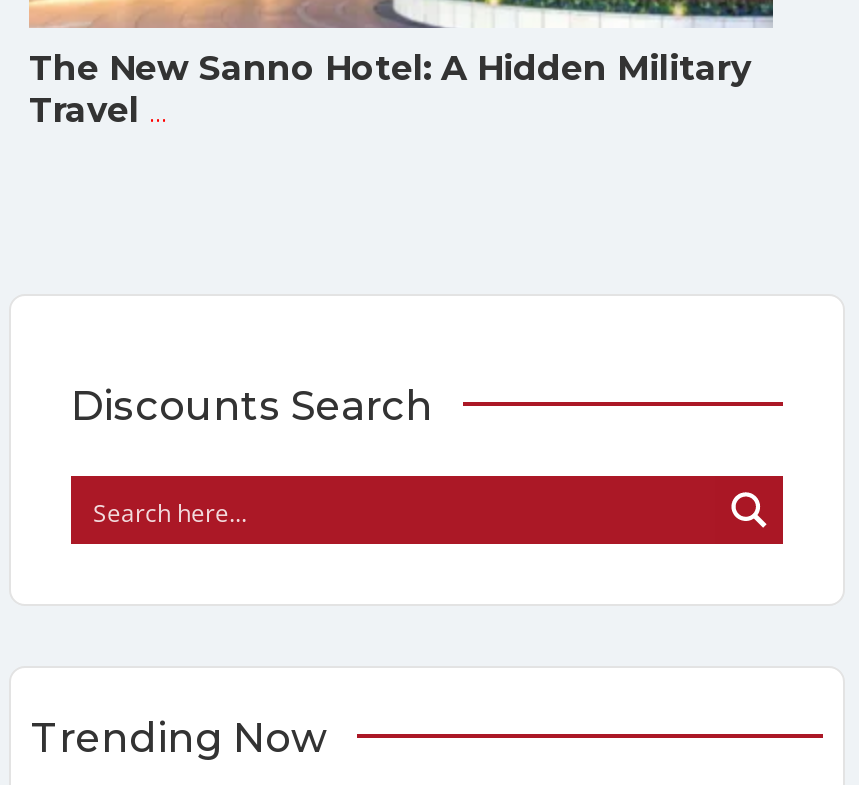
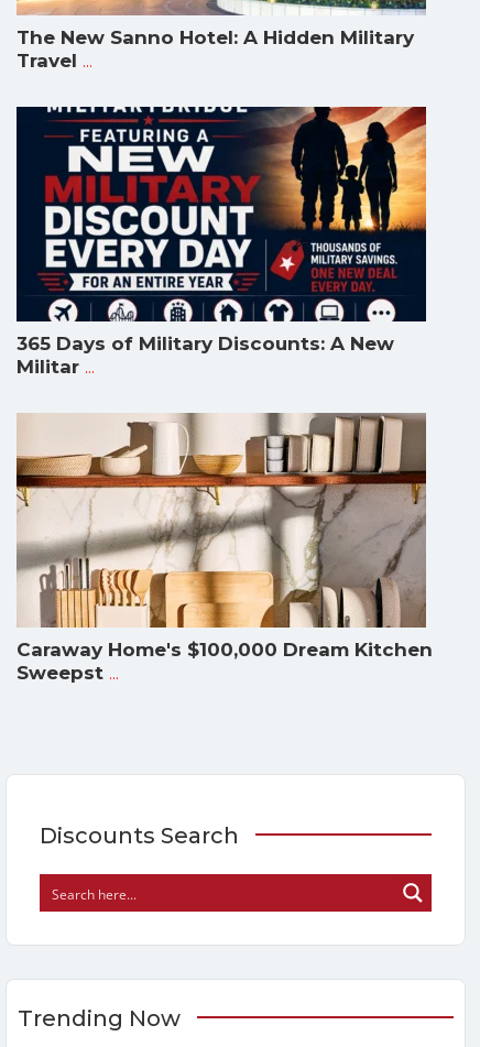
none -> [15,106,427,378] [image] | 365 Days of Military Discounts: A New | Militar...
none -> [15,404,433,684] [image] | Caraway Home's $100,000 Dream Kitchen | Sweepst...

